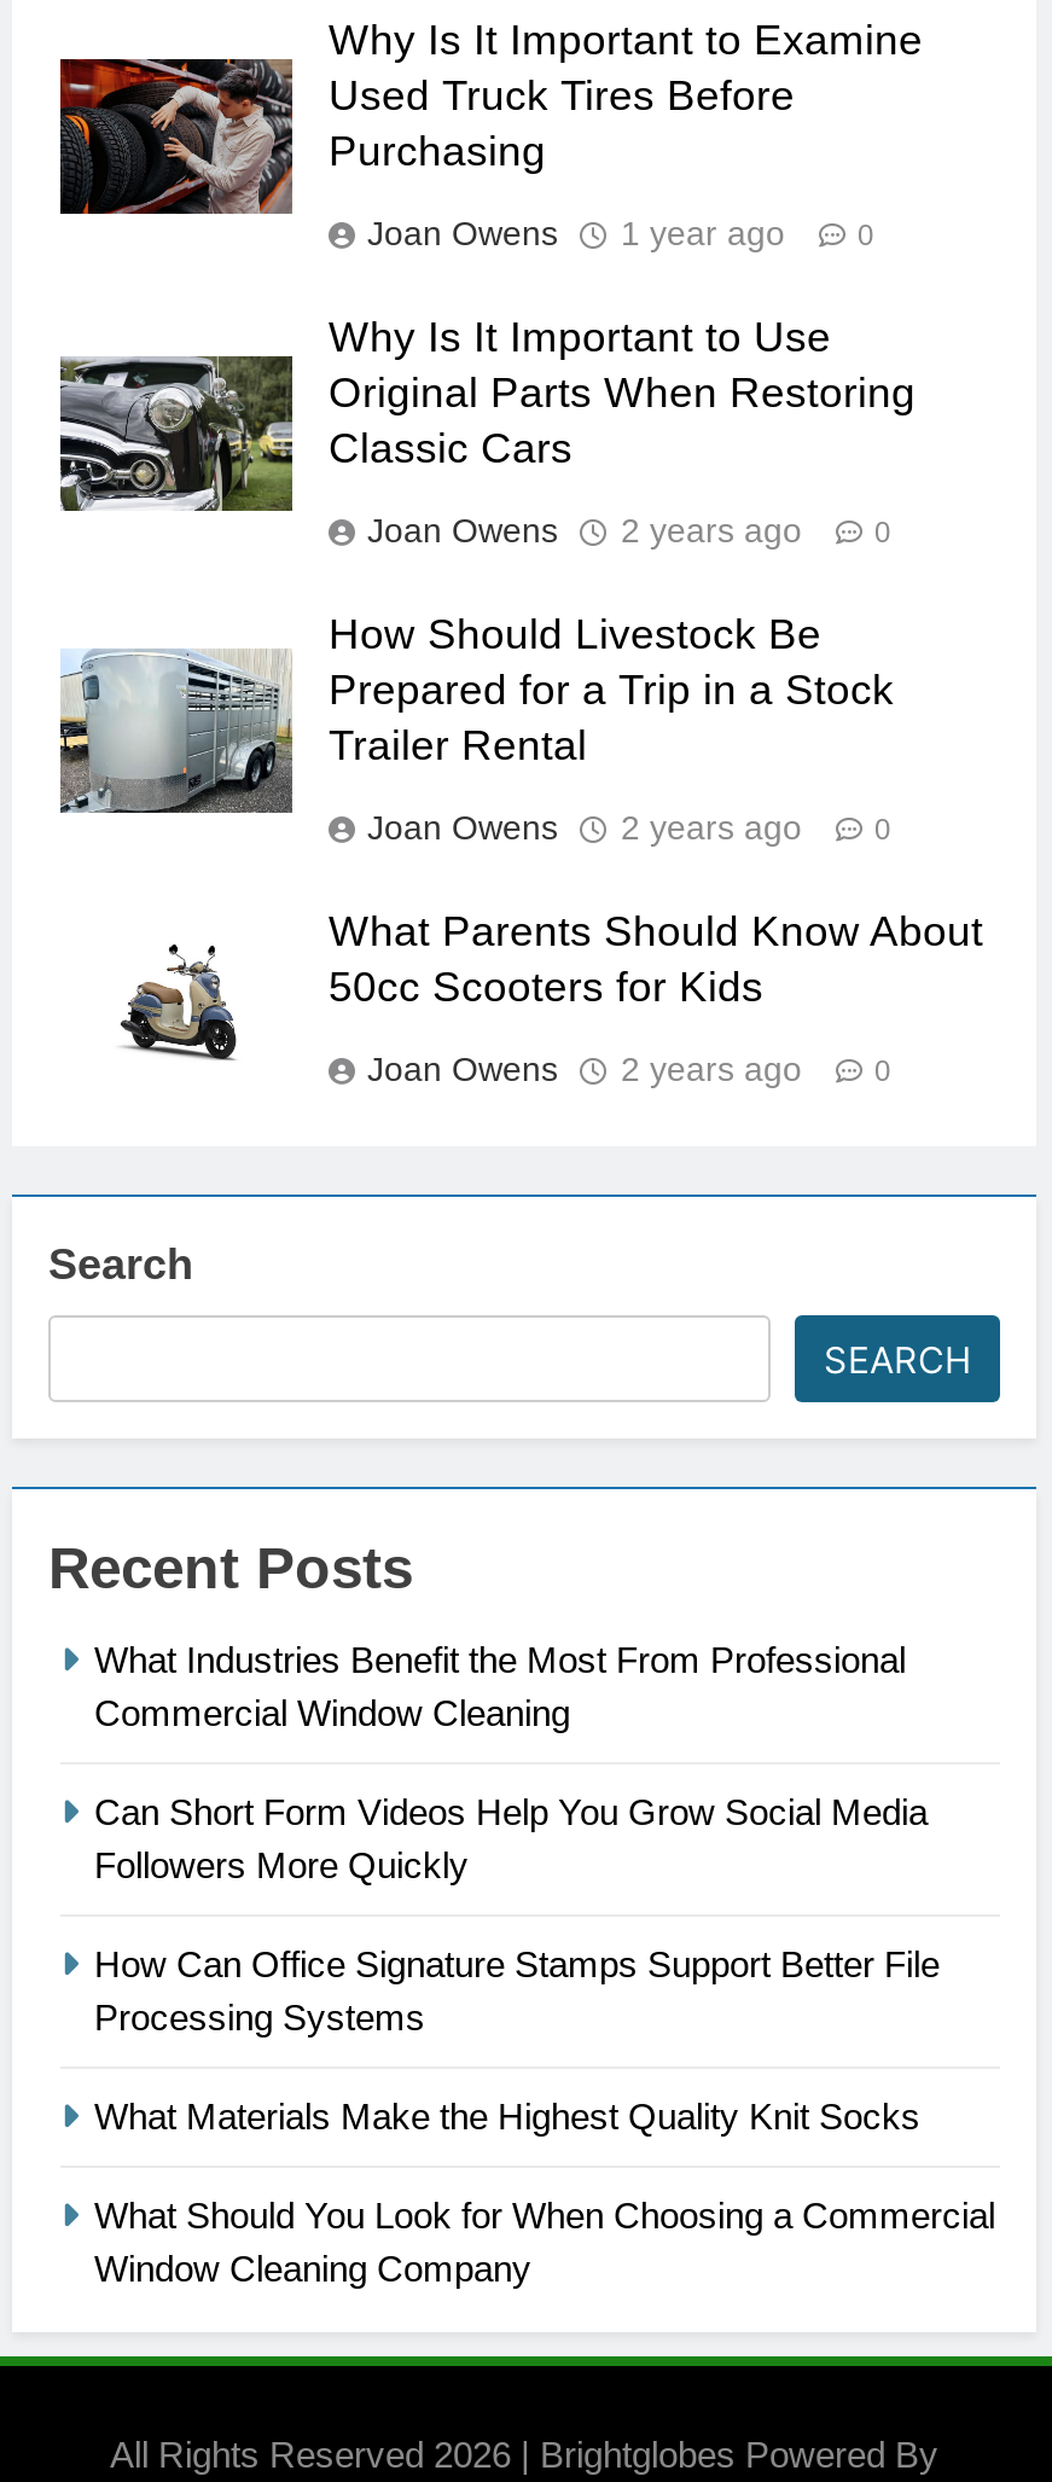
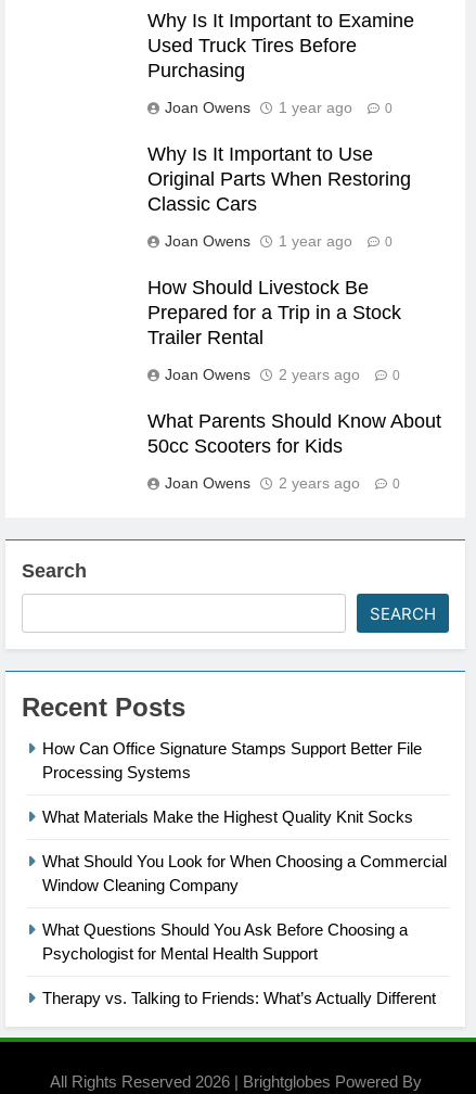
[58,57,295,216] [image] -> none
[58,354,295,513] [image] -> none
[367,510,802,549] Joan Owens 2 years ago -> [165,232,352,249] Joan Owens 1 year ago
[58,649,295,815] [image] -> none
[118,943,239,1062] [image] -> none
[94,1638,928,1885] What Industries Benefit the Most From Professional | Commercial Window Cleaning | Can Short Form Videos Help You Grow Social Media | Followers More Quickly -> none
moved [94,1943,995,2288] -> [42,739,447,894]: How Can Office Signature Stamps Support Better File | Processing Systems | What Materials Make the Highest Quality Knit Socks | What Should You Look for When Choosing a Commercial | Window Cleaning Company
none -> [42,920,436,1007] What Questions Should You Ask Before Choosing a | Psychologist for Mental Health Support | Therapy vs. Talking to Friends: What’s Actually Different

